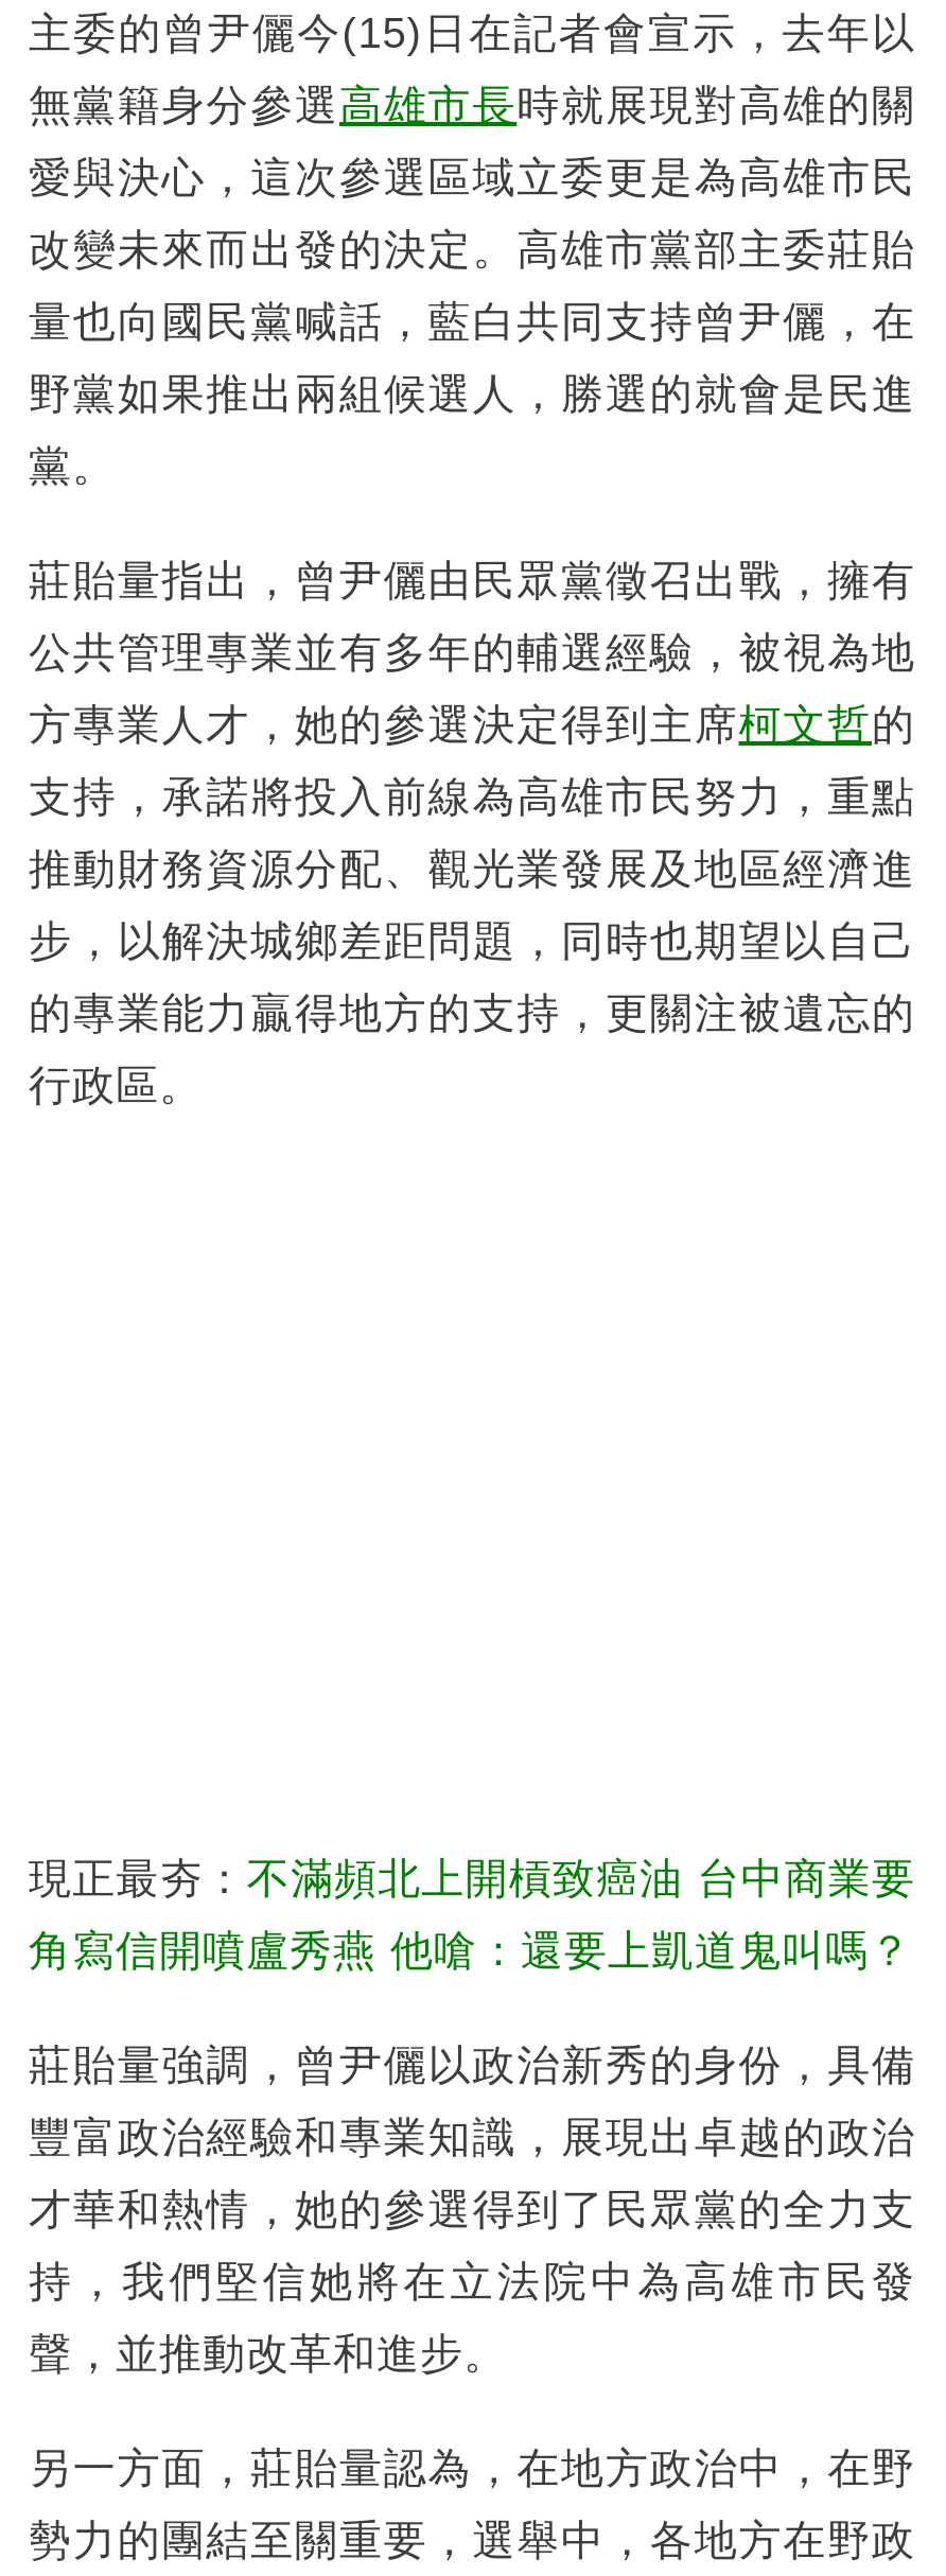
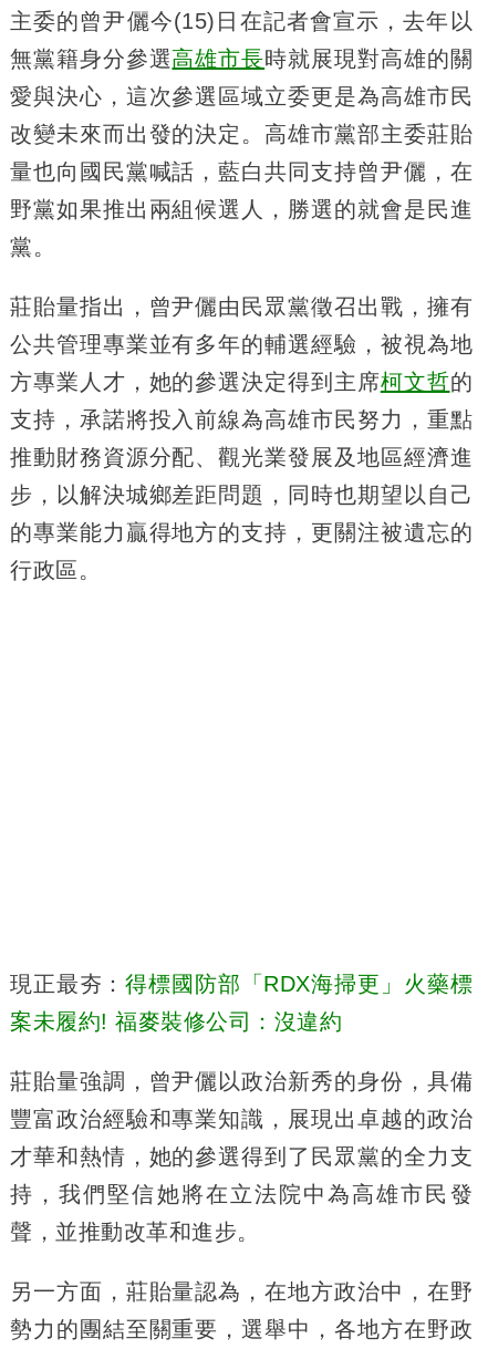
[29,1854,915,1901] 現正最夯：不滿頻北上開槓致癌油 台中商業要 -> [10,971,473,996] 現正最夯：得標國防部「RDX海掃更」火藥標
[29,1926,912,1973] 角寫信開噴盧秀燕 他嗆：還要上凱道鬼叫嗎？ -> [10,1009,342,1033] 案未履約! 福麥裝修公司：沒違約

